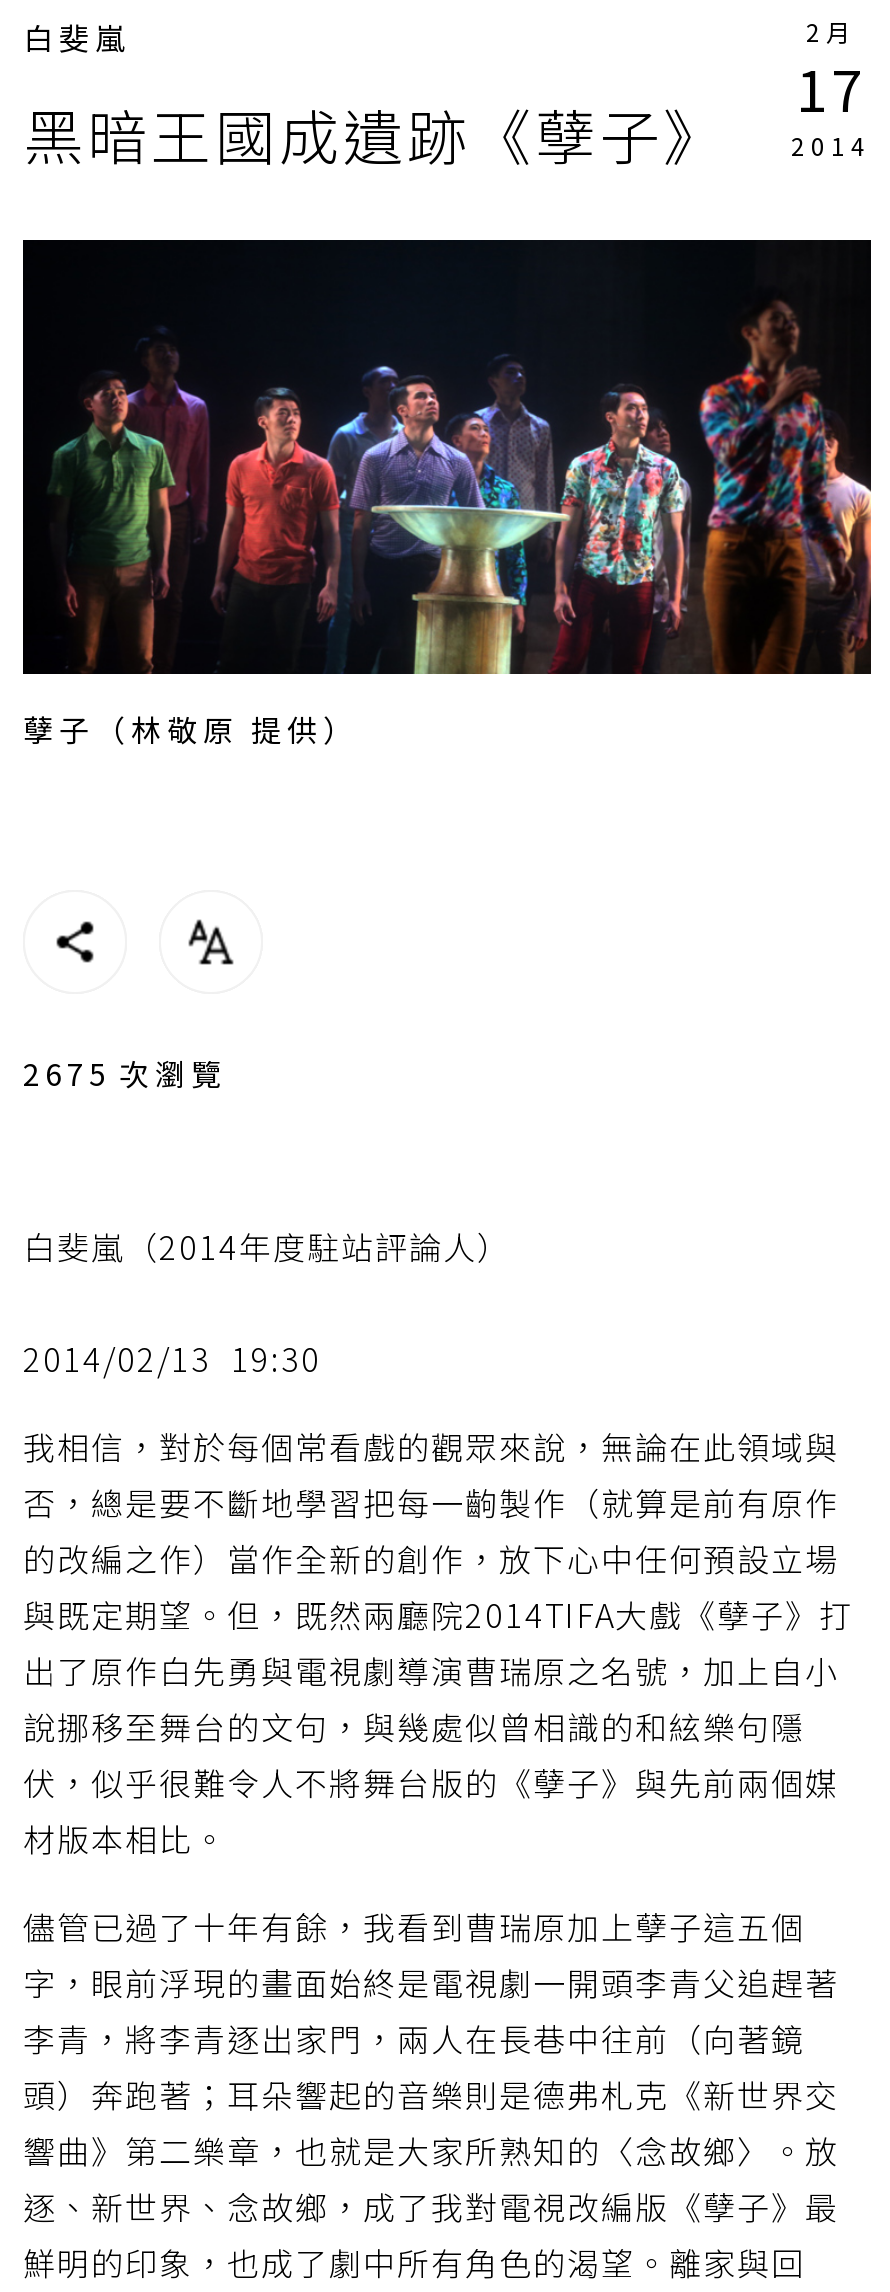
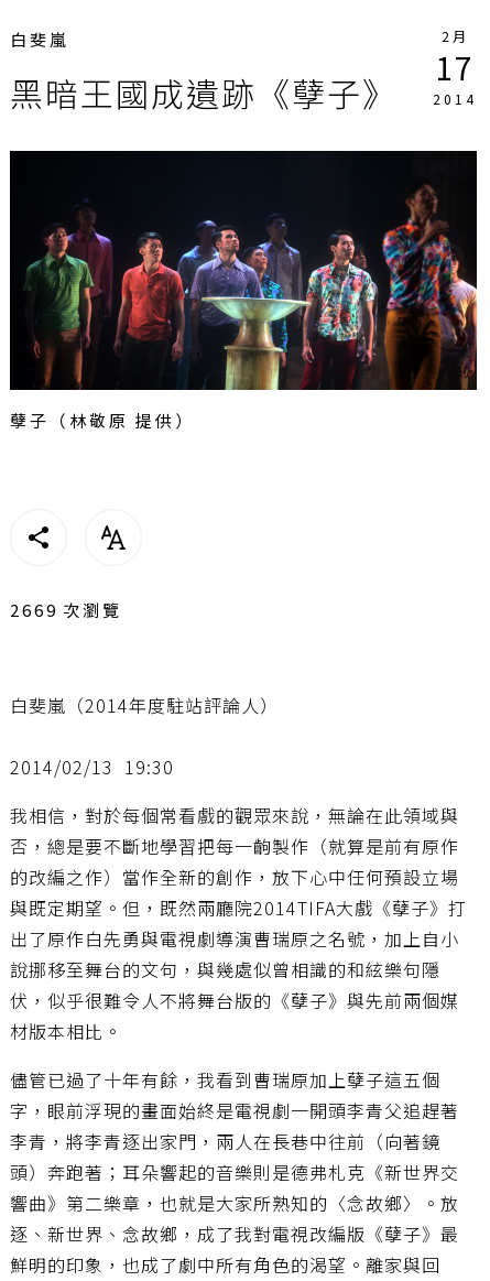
[23,1053,227,1095] 2675 次瀏覽 -> [10,599,122,622] 2669 次瀏覽

